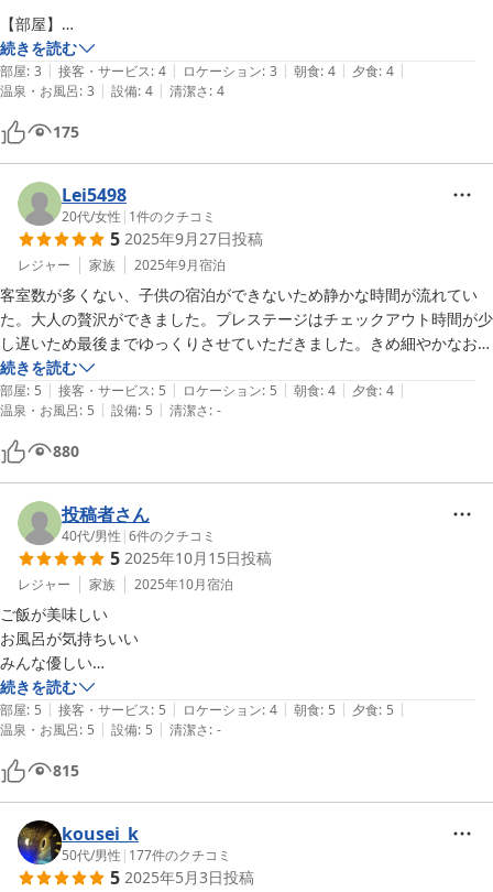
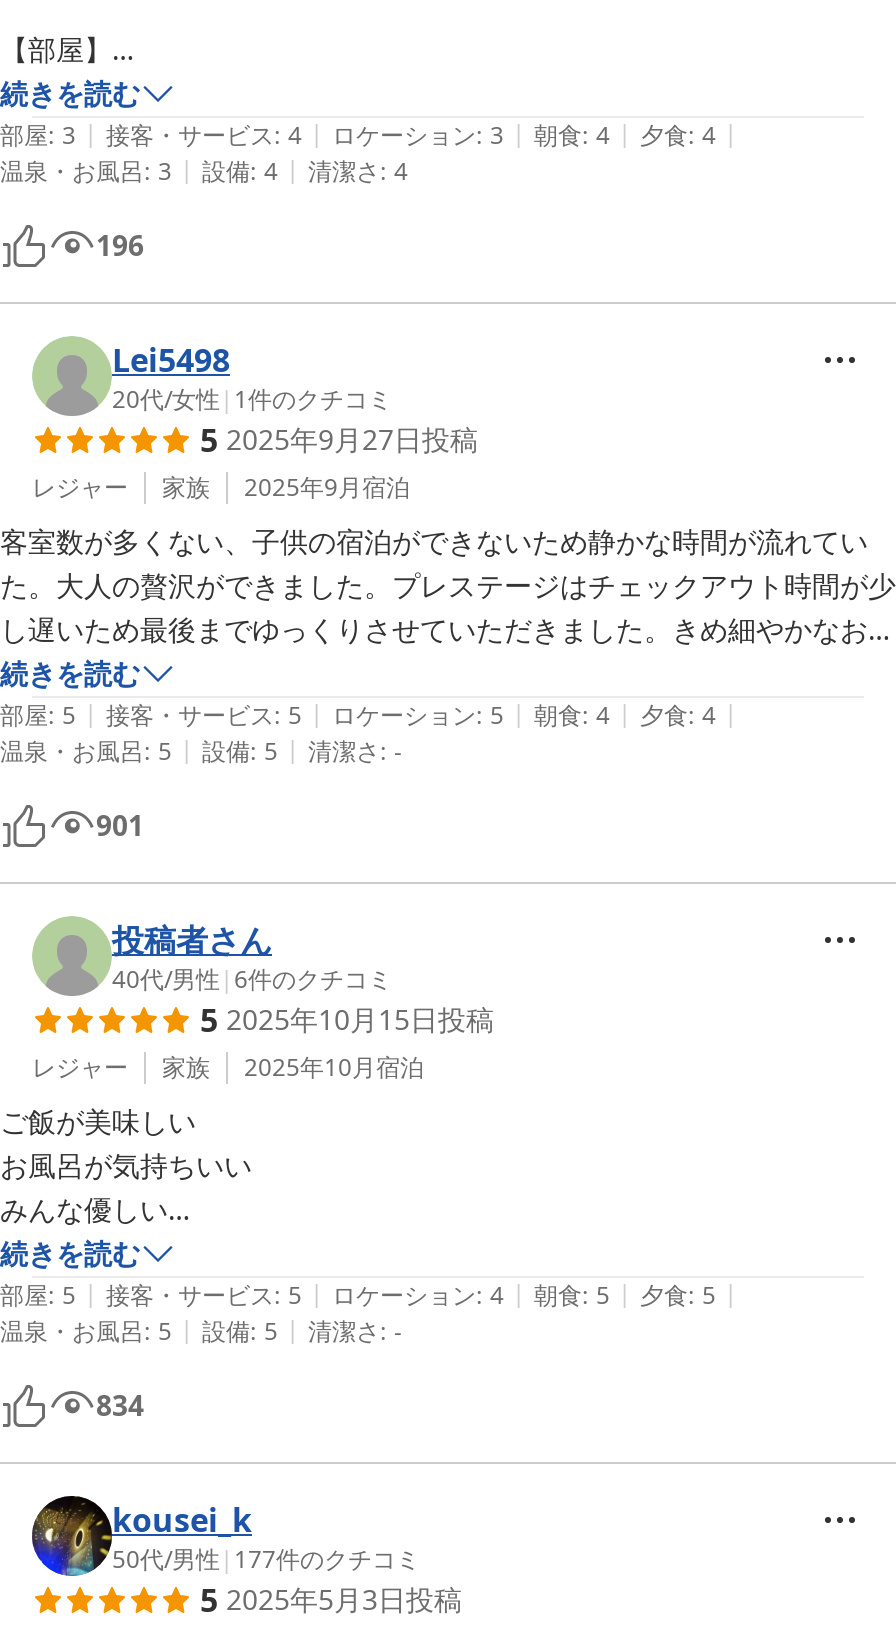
[53,121,79,142] 175 -> [96,226,144,264] 196
[53,440,79,461] 880 -> [96,806,144,844] 901
[53,760,79,781] 815 -> [96,1386,144,1424] 834

